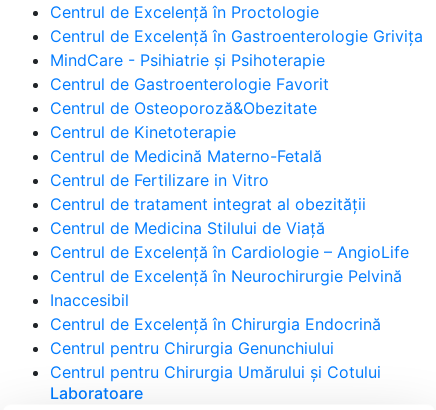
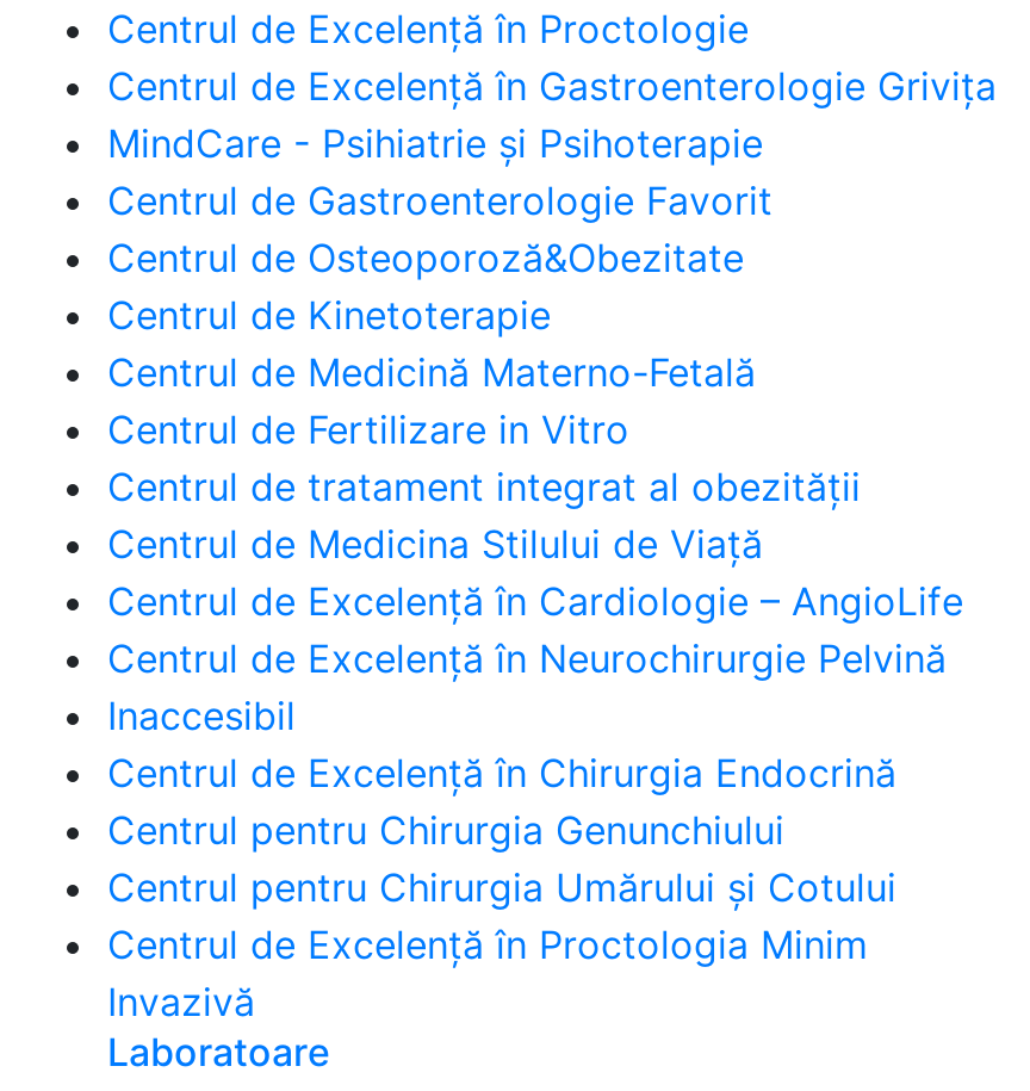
none -> [107,921,868,1026] Centrul de Excelență în Proctologia Minim | Invazivă

